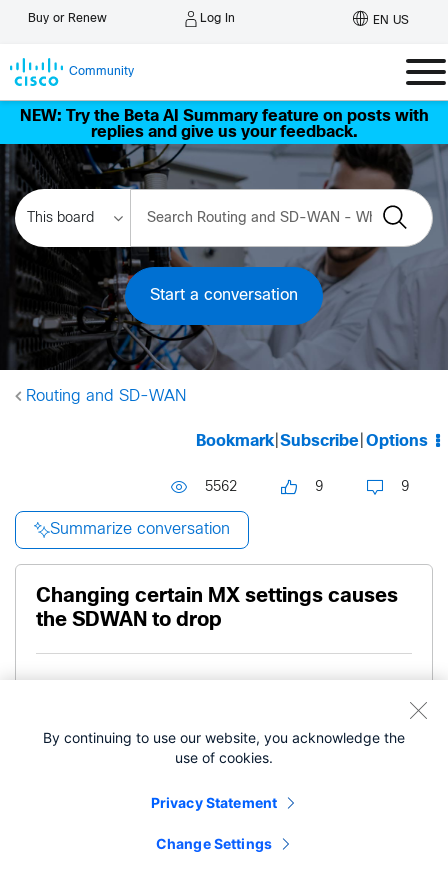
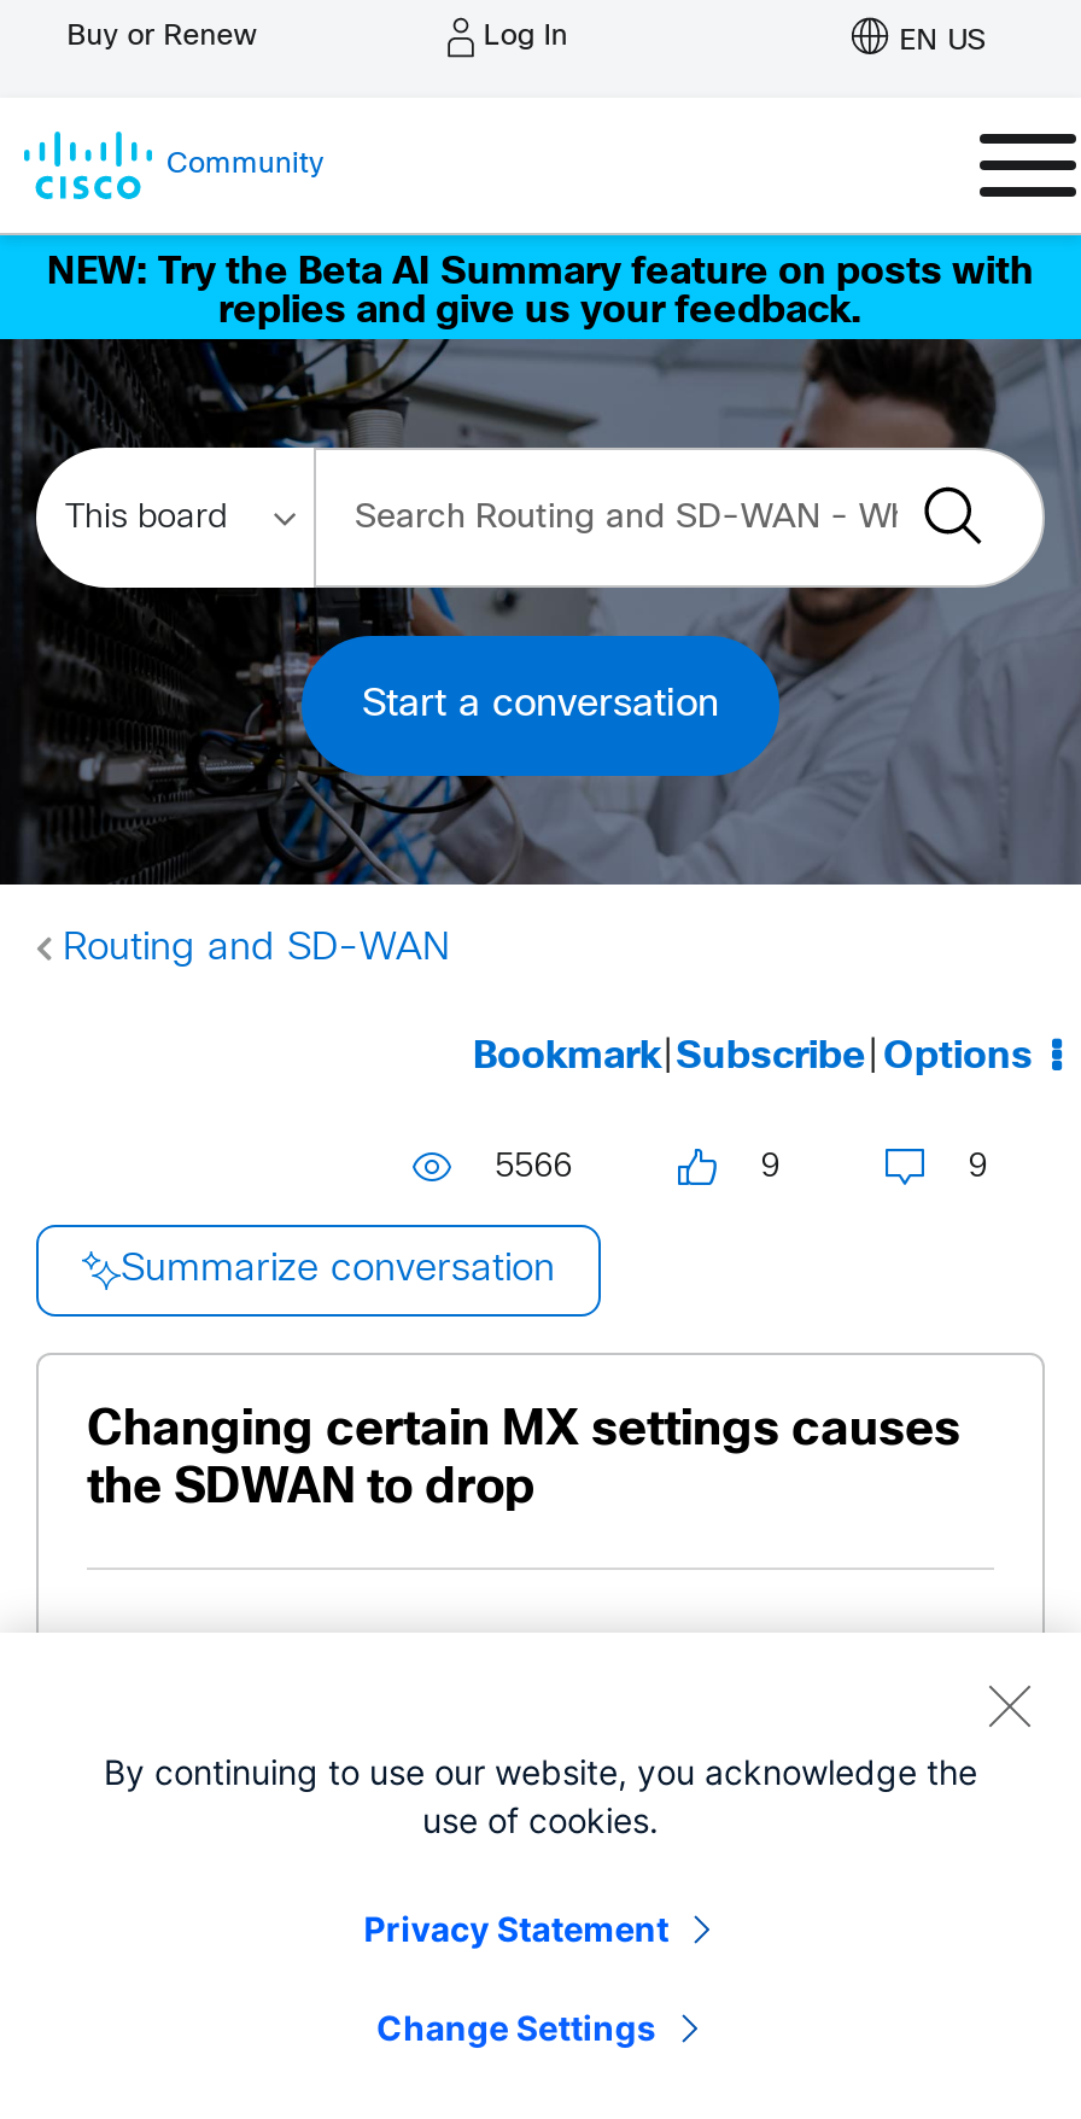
[205,481,237,494] 5562 -> [495,1152,572,1184] 5566

